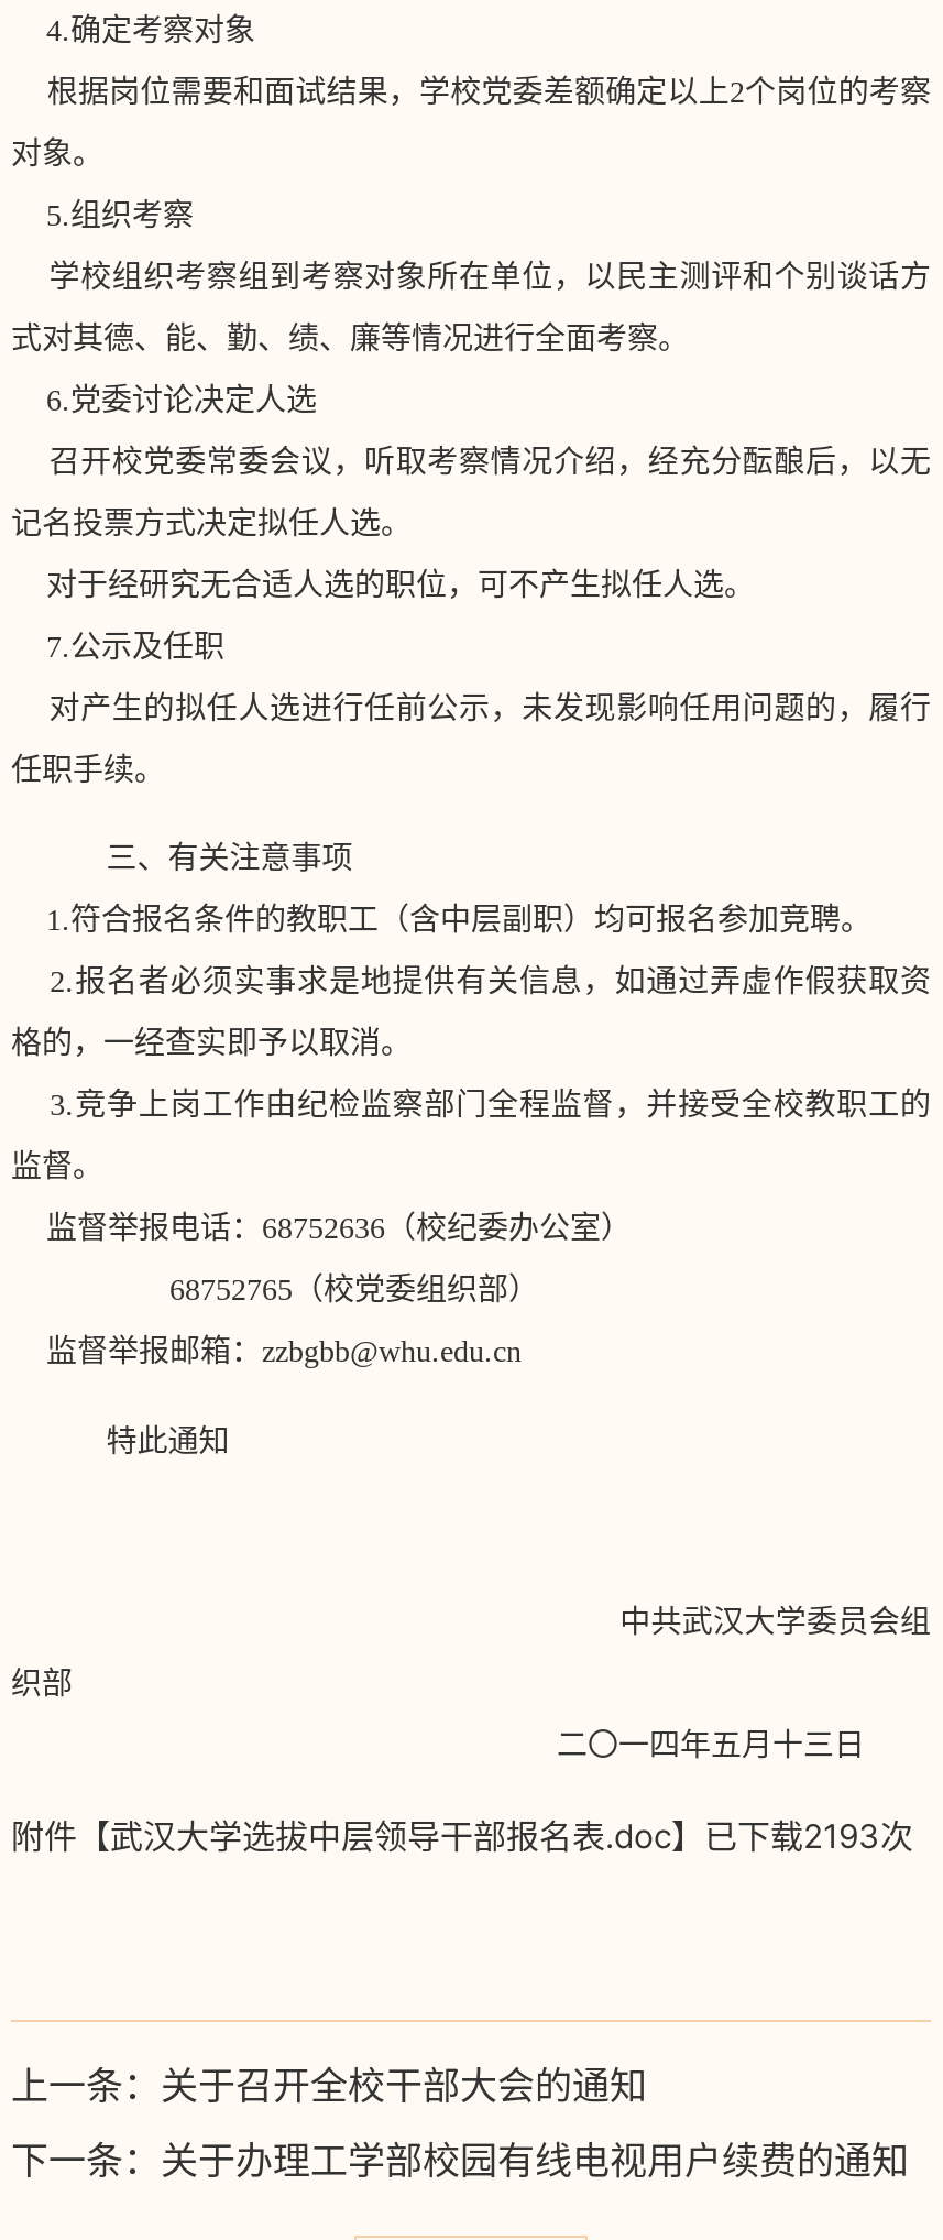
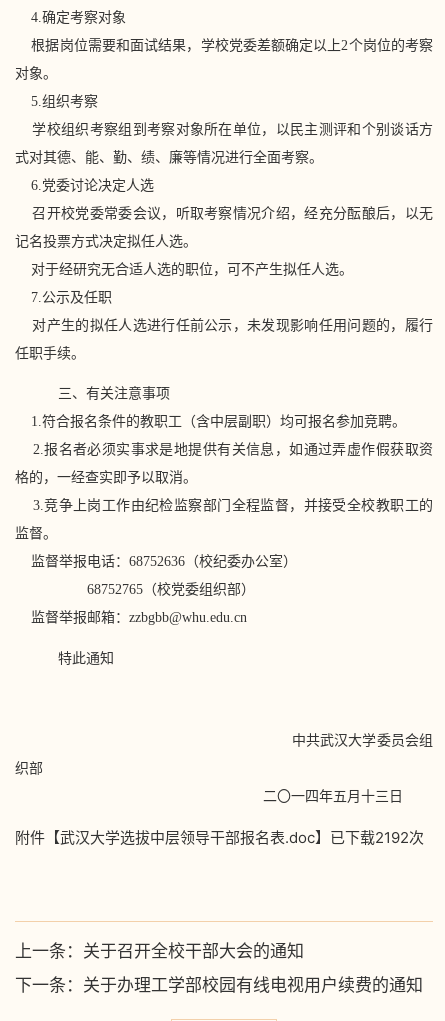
[11,1816,913,1858] 附件【武汉大学选拔中层领导干部报名表.doc】已下载2193次 -> [15,828,424,847] 附件【武汉大学选拔中层领导干部报名表.doc】已下载2192次

